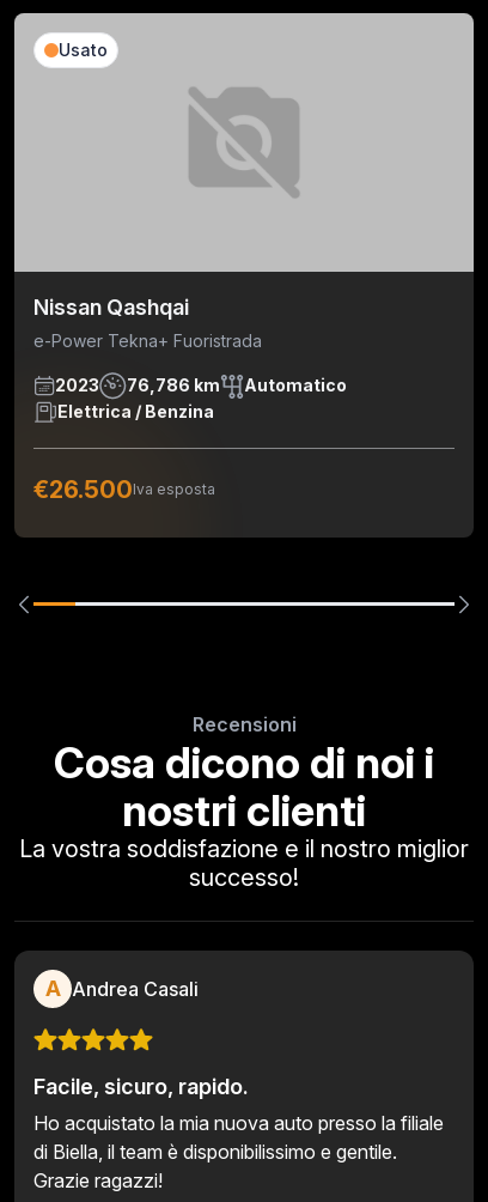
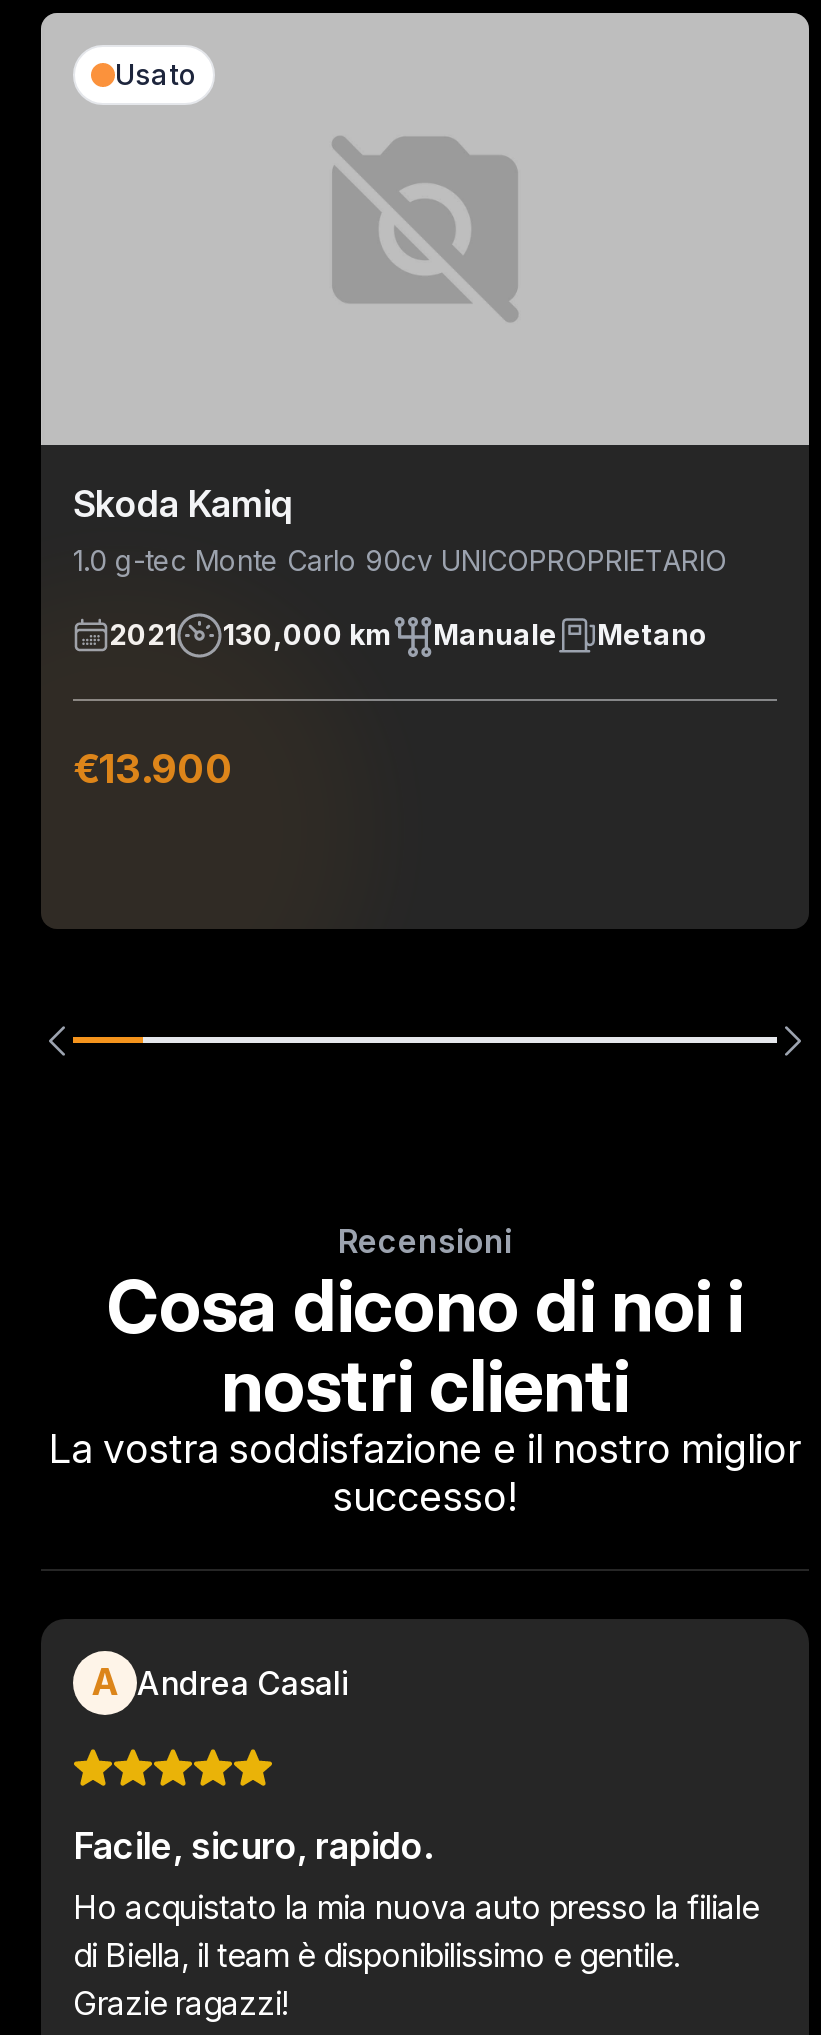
[33,294,262,351] Nissan Qashqai | e-Power Tekna+ Fuoristrada -> [73,483,727,577] Skoda Kamiq | 1.0 g-tec Monte Carlo 90cv UNICOPROPRIETARIO
[55,375,347,421] 2023 | 76,786 km | Automatico | Elettrica / Benzina -> [109,618,707,652] 2021 | 130,000 km | Manuale | Metano
[33,475,215,504] €26.500Iva esposta -> [73,745,233,793] €13.900

